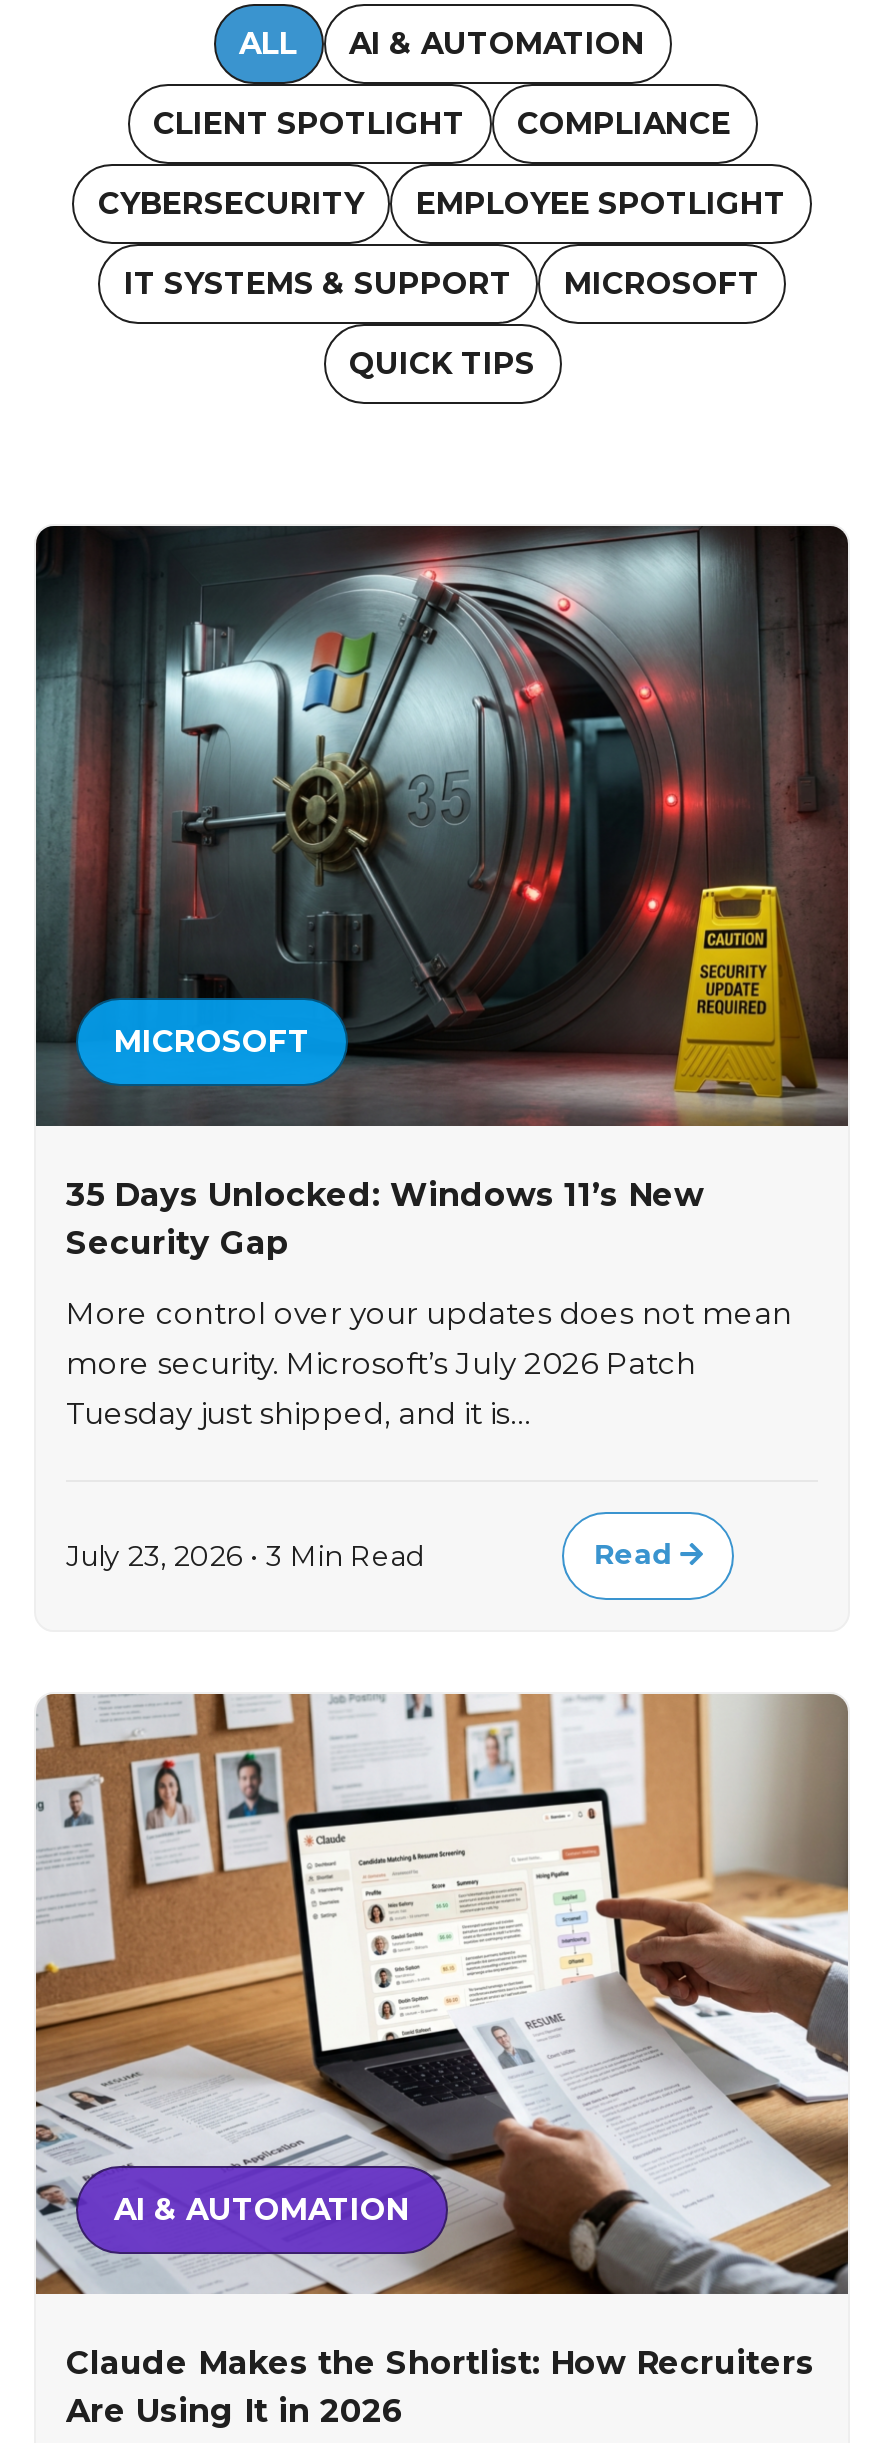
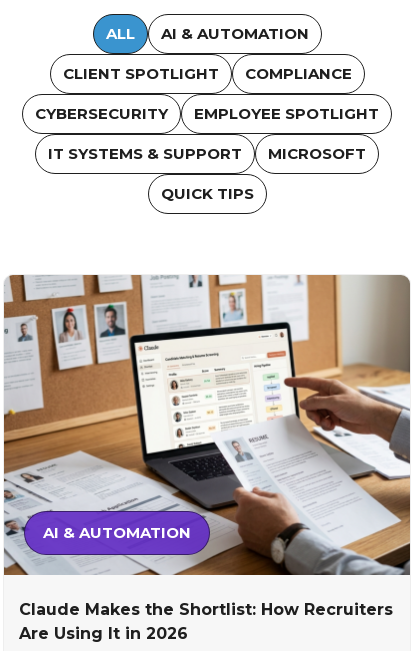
[34,524,850,1128] [image] | MICROSOFT -> none
[66,1176,792,1432] 35 Days Unlocked: Windows 11’s New | Security Gap | More control over your updates does not mean | more security. Microsoft’s July 2026 Patch | Tuesday just shipped, and it is… -> none
[66,1536,680,1573] July 23, 2026 • 3 Min Read | Read -> none

